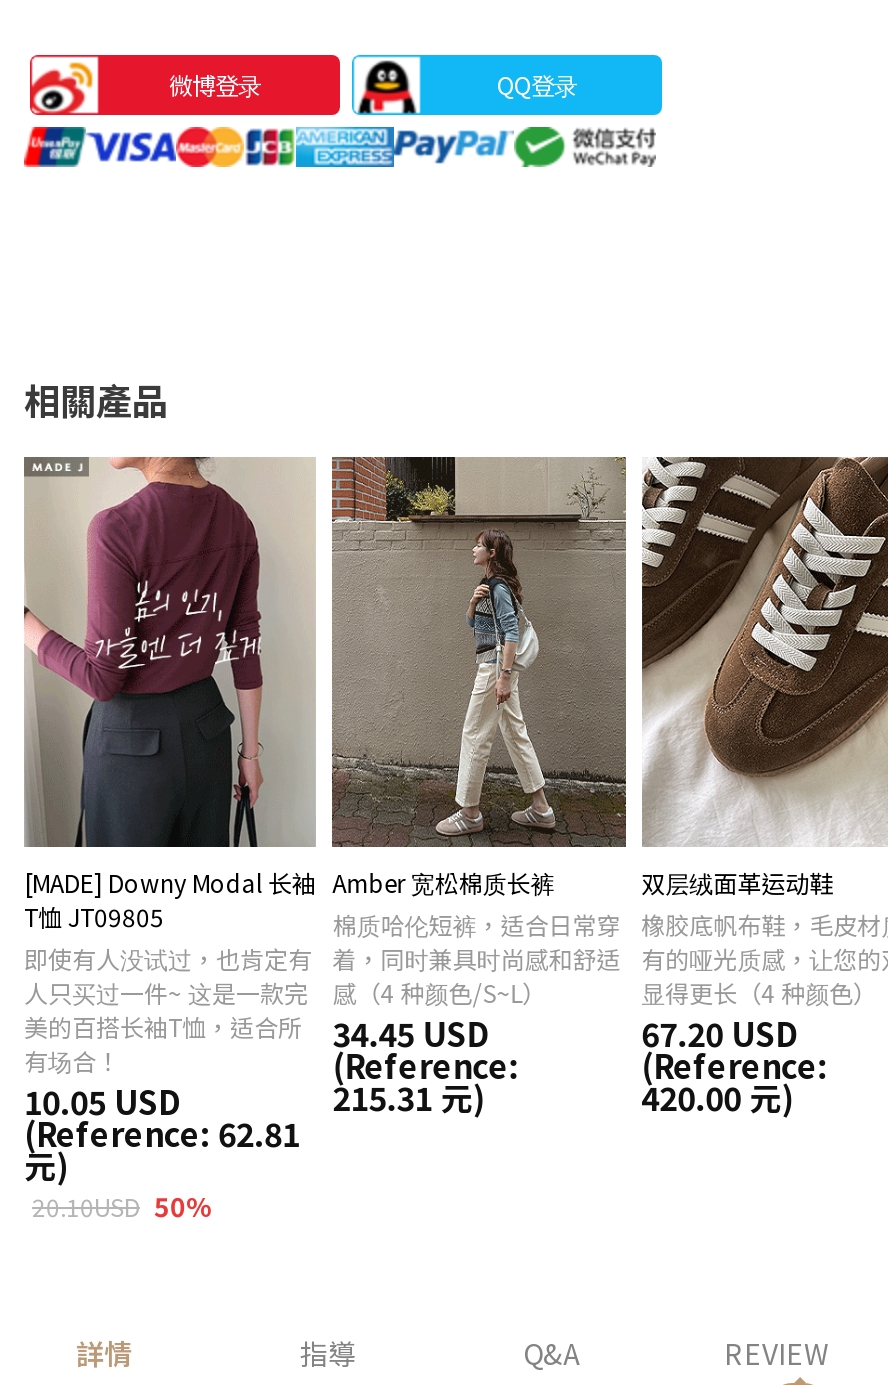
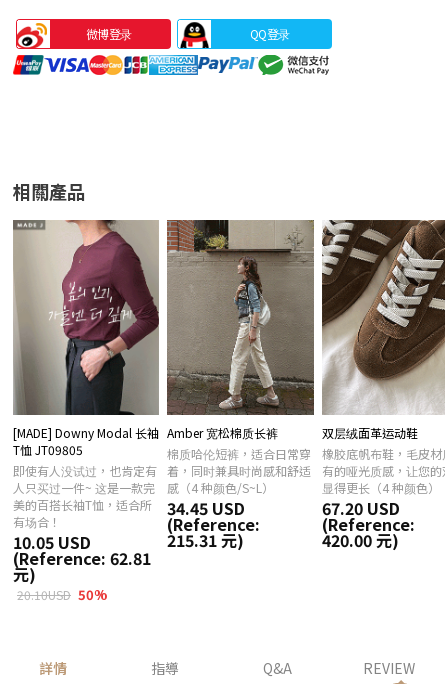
[24,457,314,849] [image] -> [13,220,159,415] [image]

